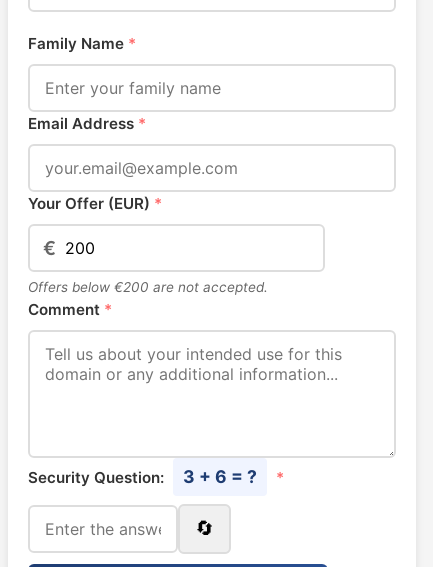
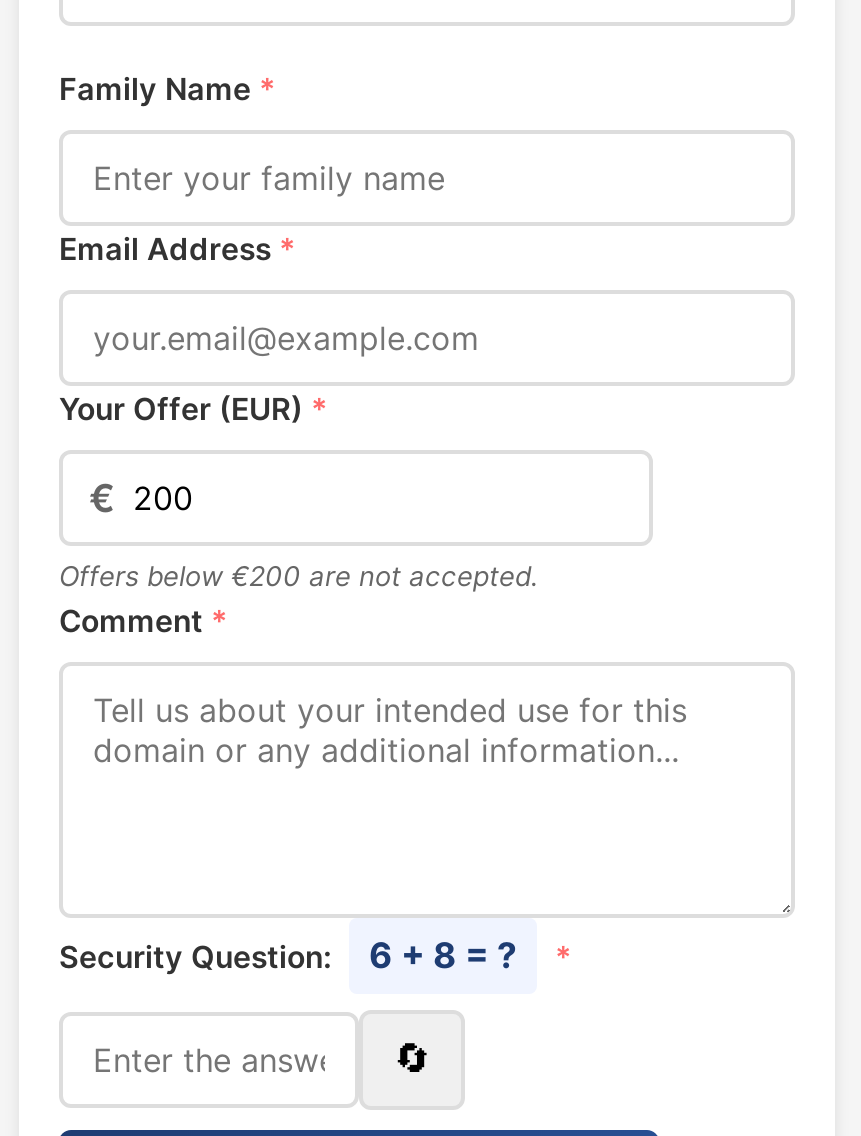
[183,466,257,487] 3 + 6 = ? -> [369,934,517,976] 6 + 8 = ?

